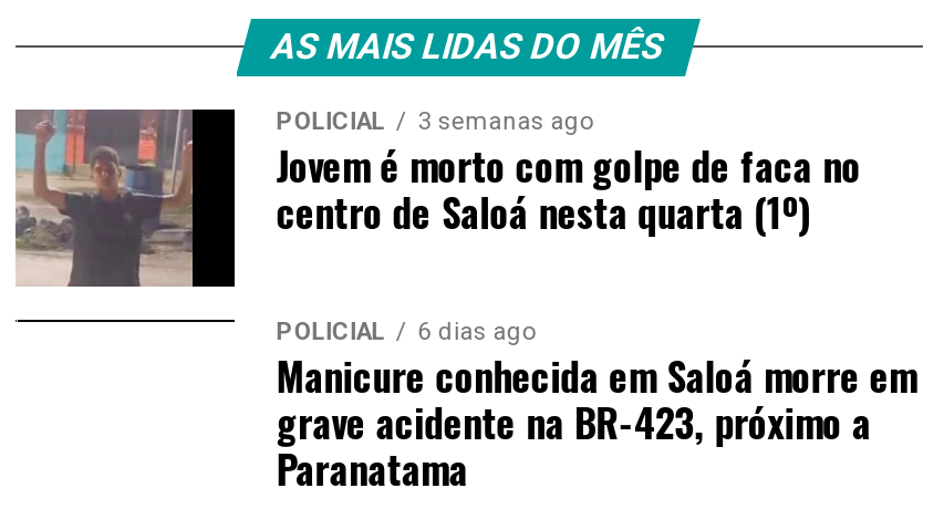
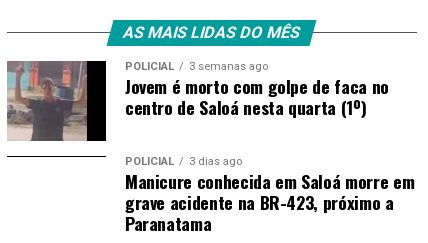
[276,318,535,346] POLICIAL 6 dias ago -> [125,155,242,168] POLICIAL 3 dias ago

